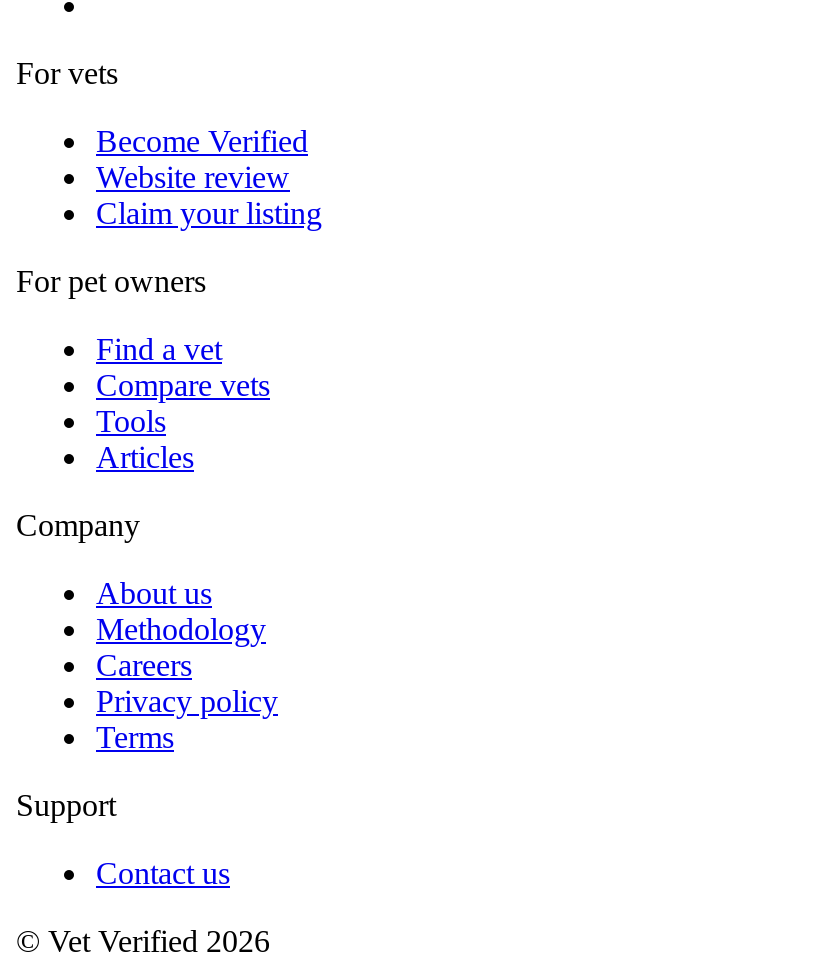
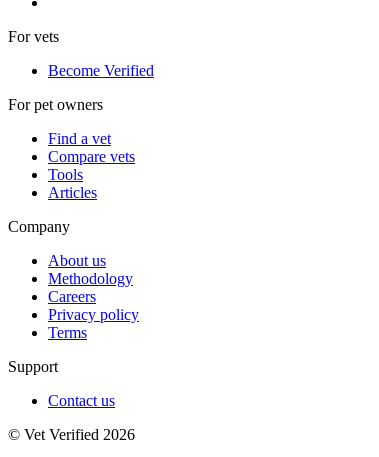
[96,160,322,230] Website review | Claim your listing -> none

